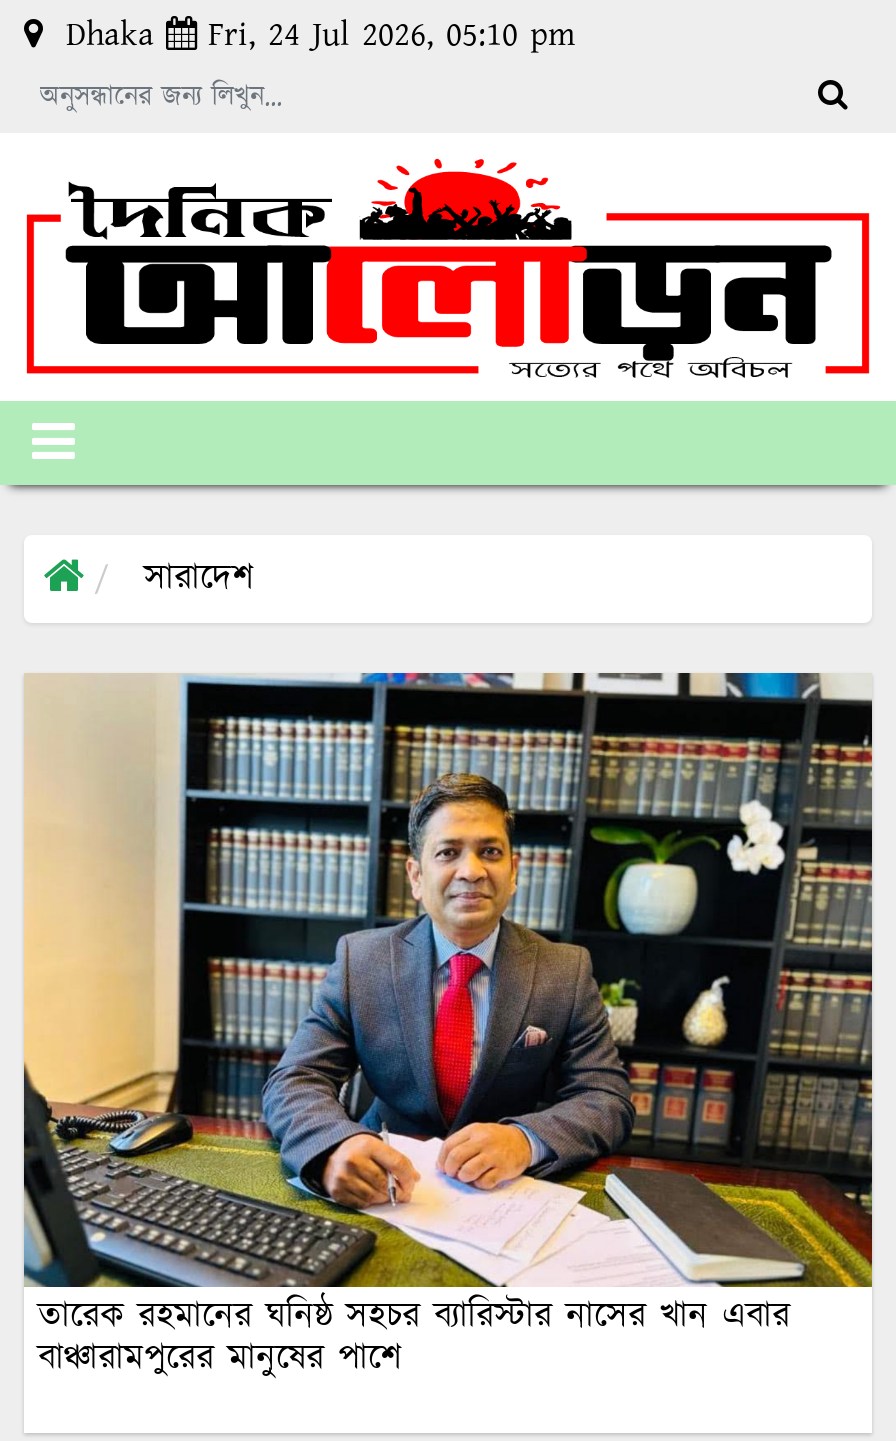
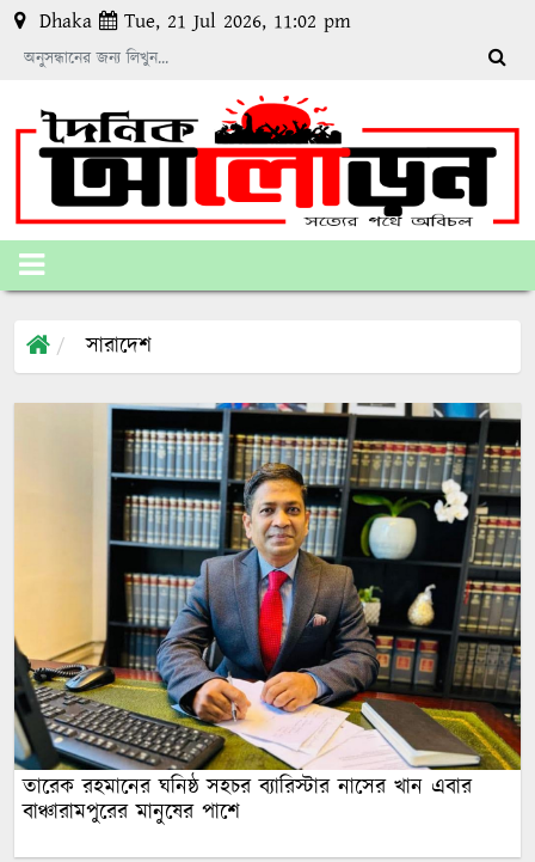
[54,11,576,59] Dhaka Fri, 24 Jul 2026, 05:10 pm -> [32,7,351,36] Dhaka Tue, 21 Jul 2026, 11:02 pm

